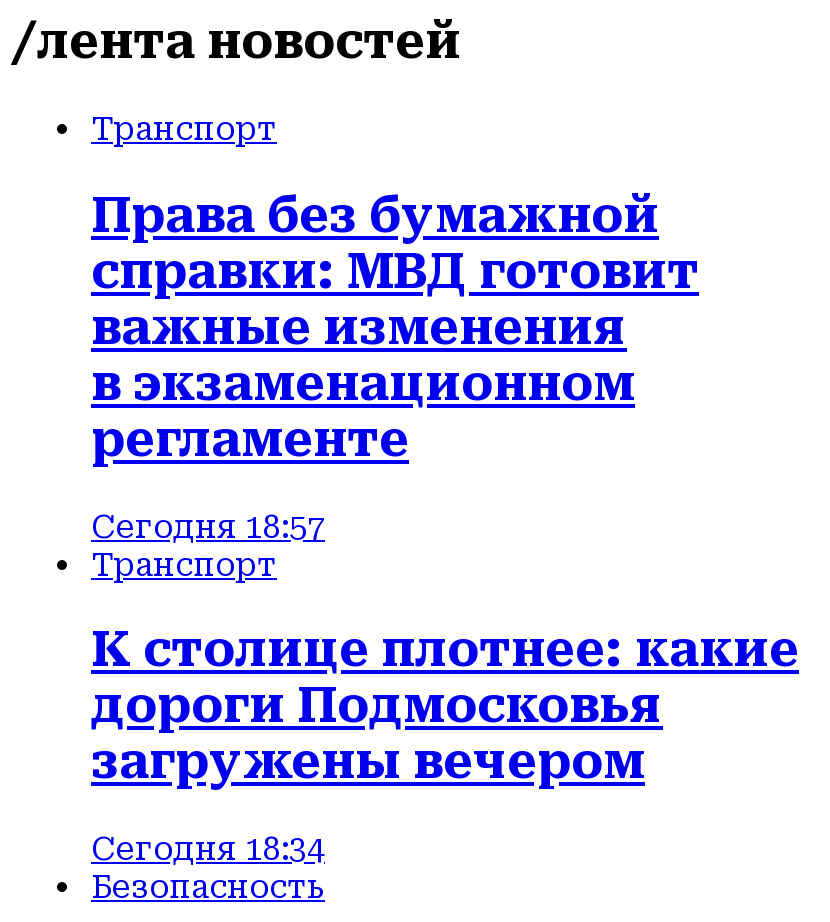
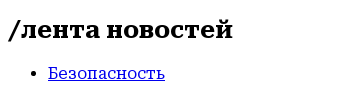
[91,109,799,869] Транспорт | Права без бумажной | справки: МВД готовит | важные изменения | в экзаменационном | регламенте | Сегодня 18:57 | Транспорт | К столице плотнее: какие | дороги Подмосковья | загружены вечером | Сегодня 18:34 -> none

